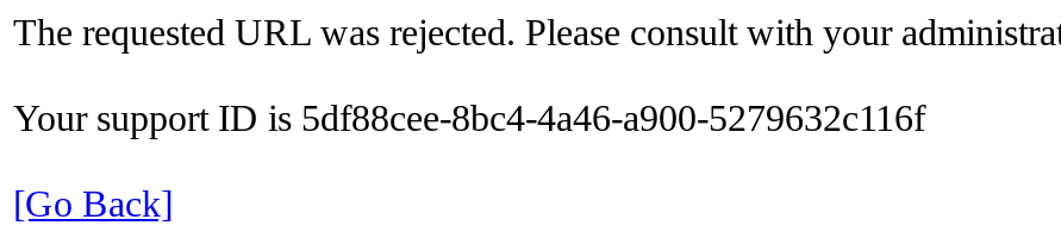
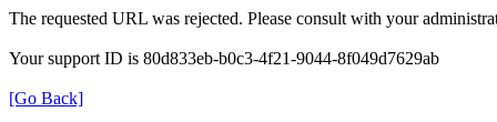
[13,98,925,138] Your support ID is 5df88cee-8bc4-4a46-a900-5279632c116f -> [9,49,439,68] Your support ID is 80d833eb-b0c3-4f21-9044-8f049d7629ab

